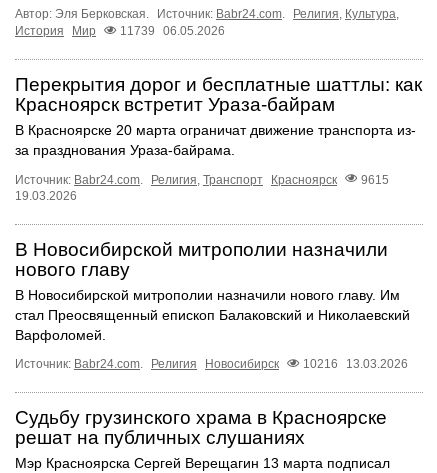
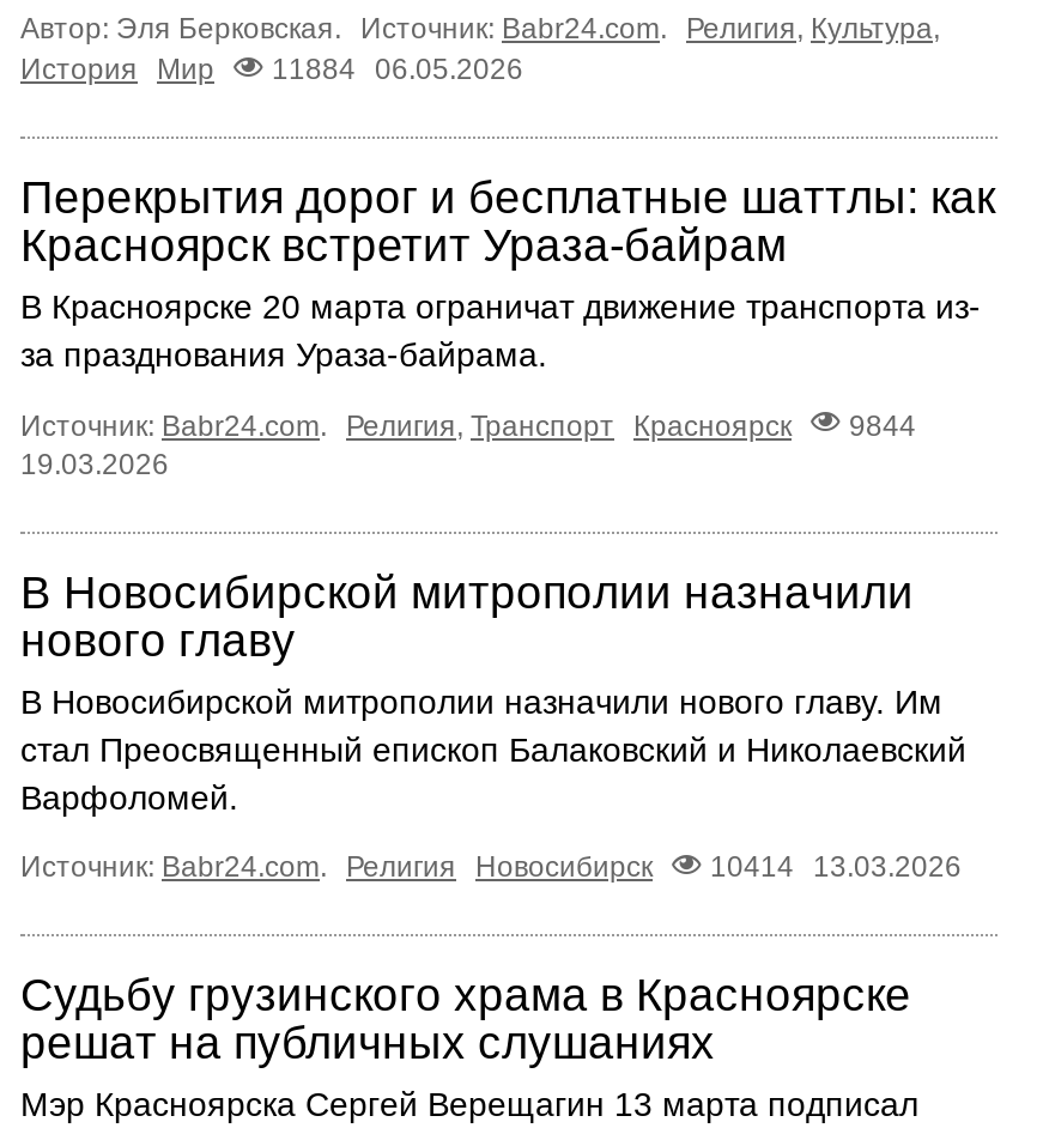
[15,24,225,38] История Мир 11739 06.05.2026 -> [20,54,523,87] История Мир 11884 06.05.2026
[15,172,389,186] Источник: Babr24.com. Религия, Транспорт Красноярск 9615 -> [20,408,916,442] Источник: Babr24.com. Религия, Транспорт Красноярск 9844
[15,357,408,371] Источник: Babr24.com. Религия Новосибирск 10216 13.03.2026 -> [20,849,962,883] Источник: Babr24.com. Религия Новосибирск 10414 13.03.2026

